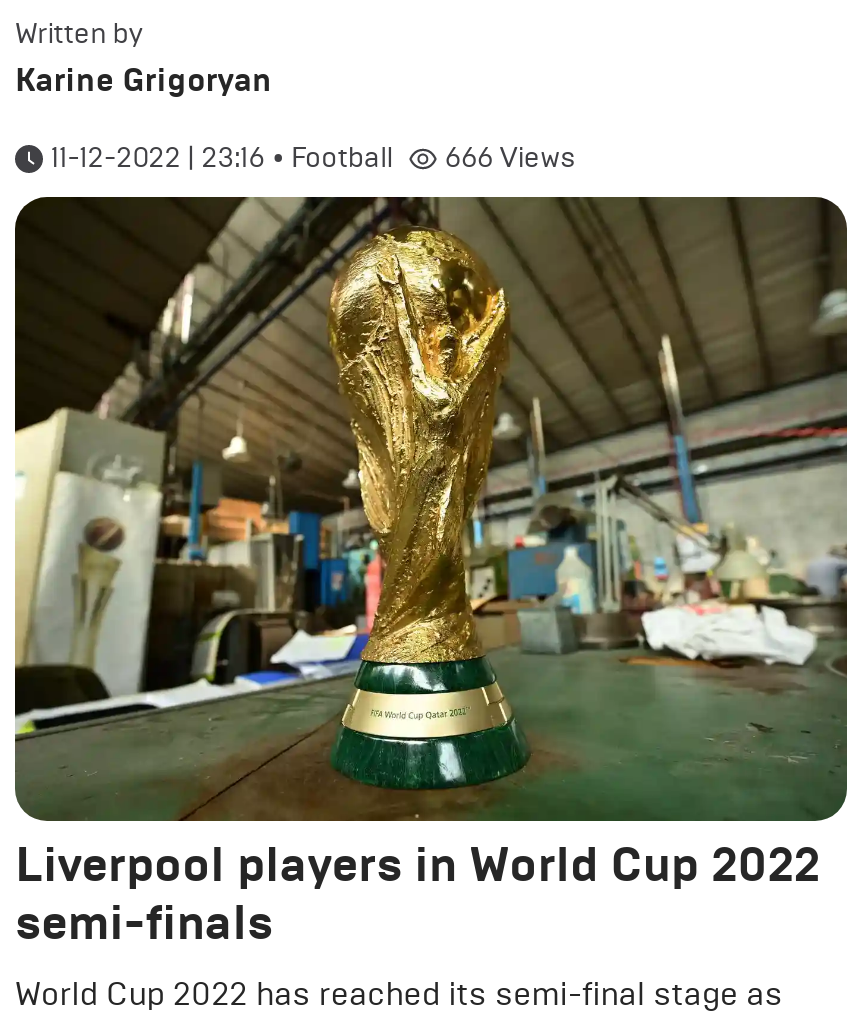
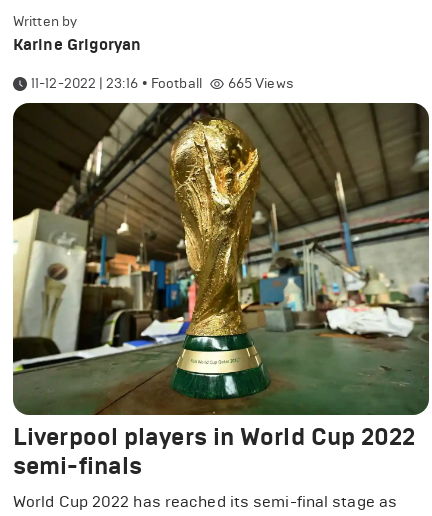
[445,141,577,175] 666 Views -> [228,75,294,92] 665 Views

